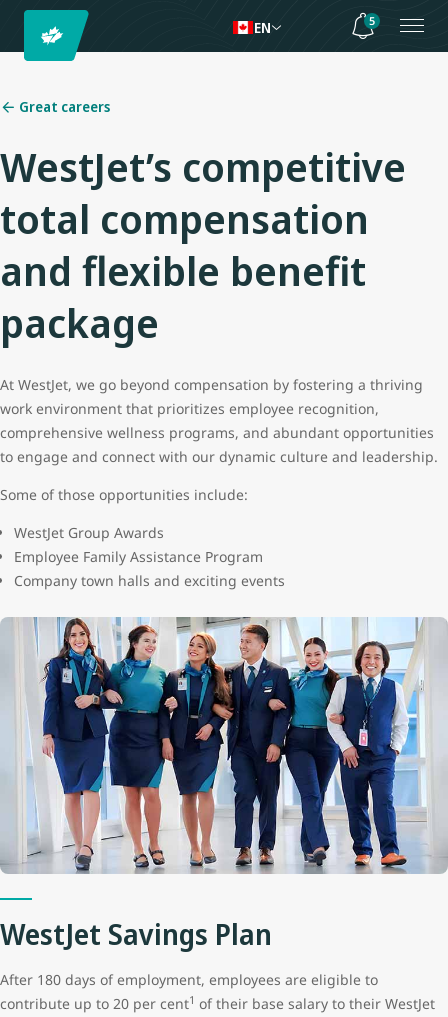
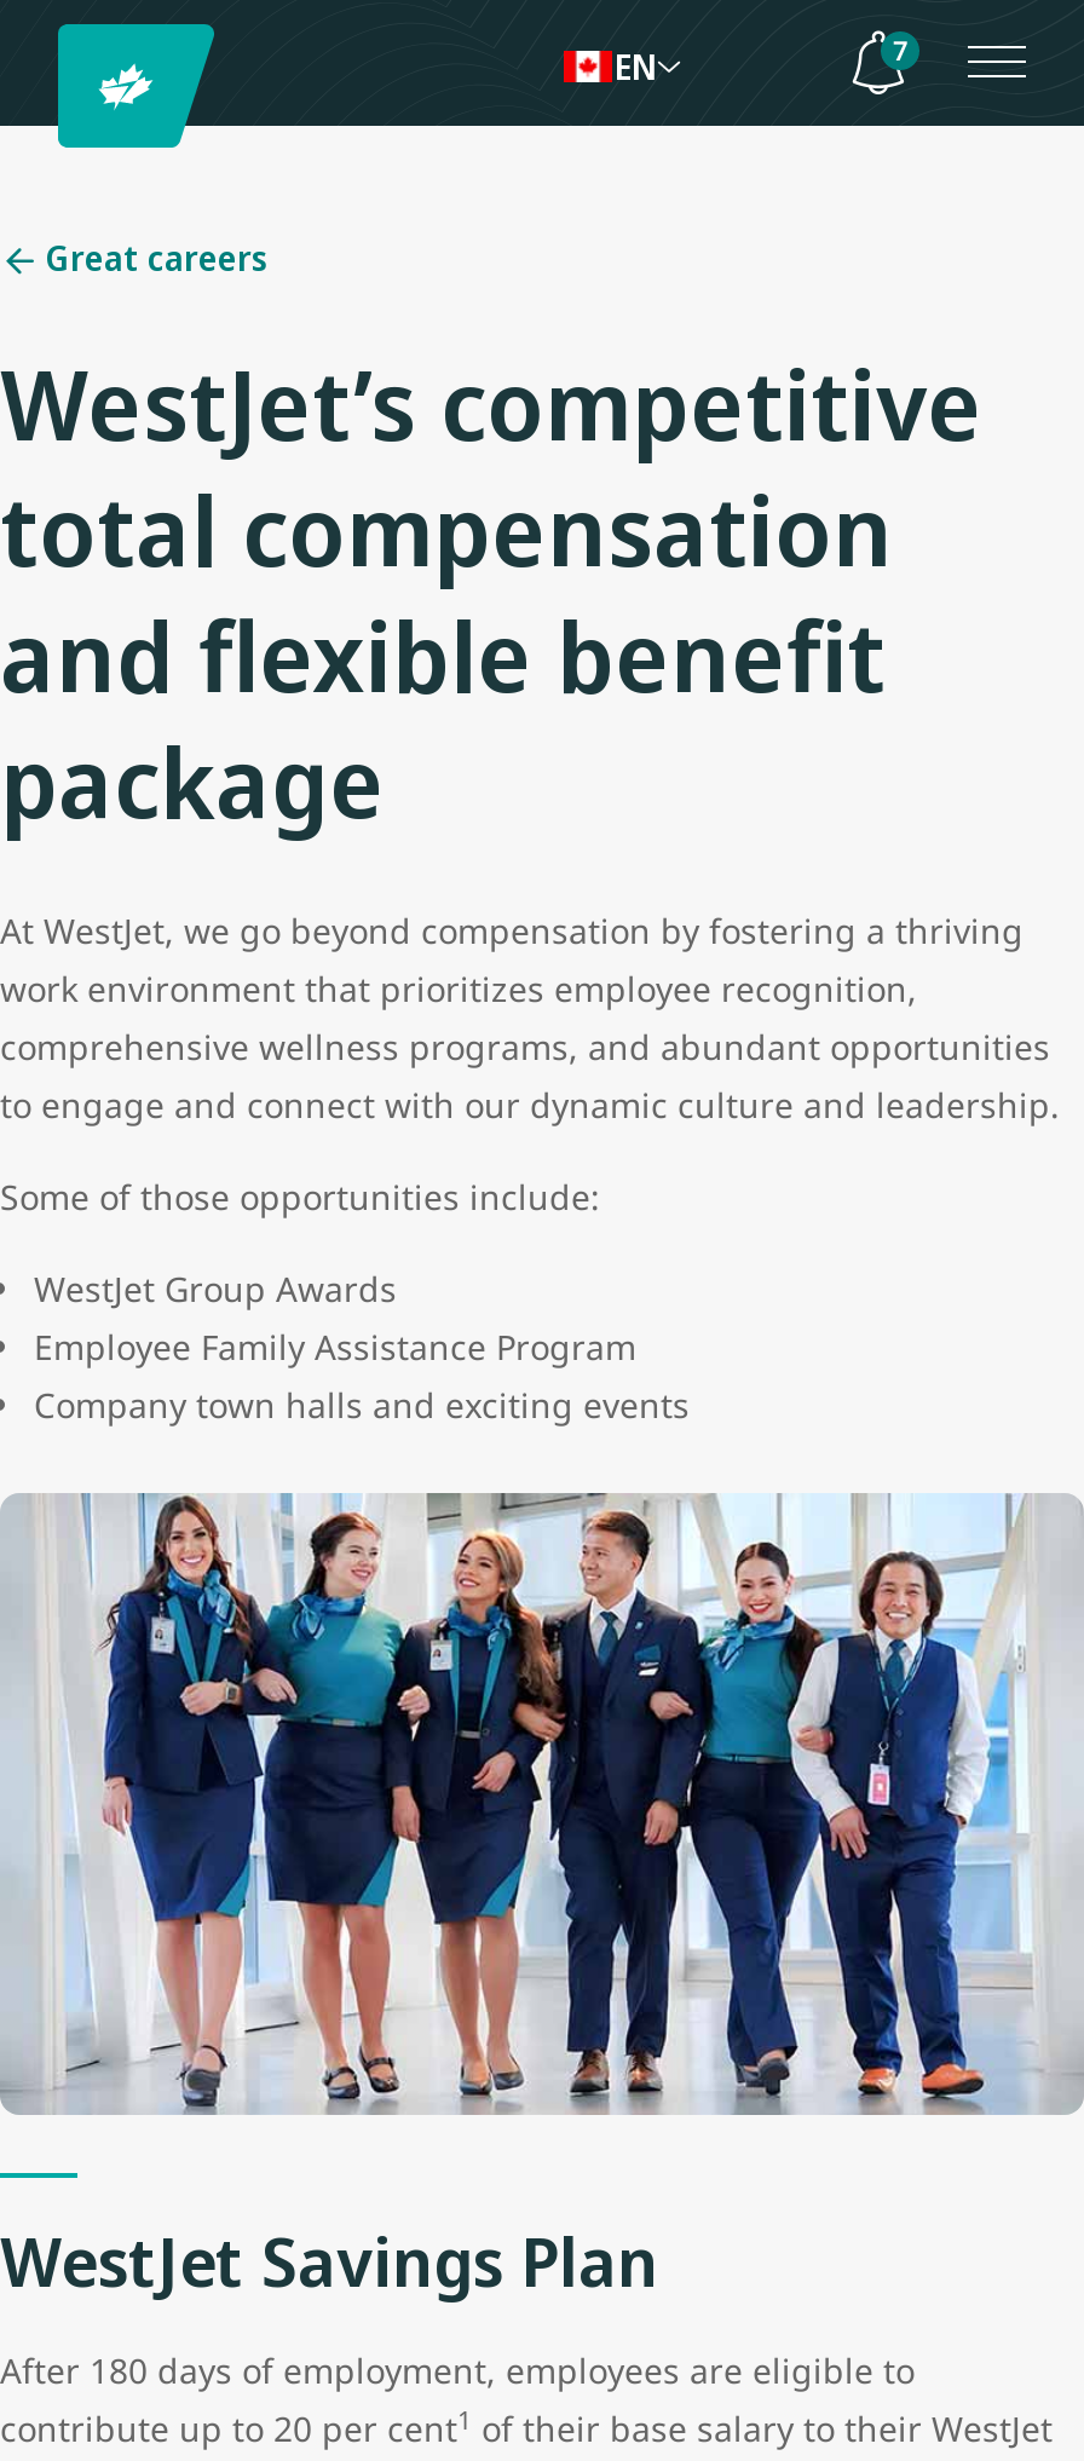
[369,12,375,27] 5 -> [893,30,907,67] 7

